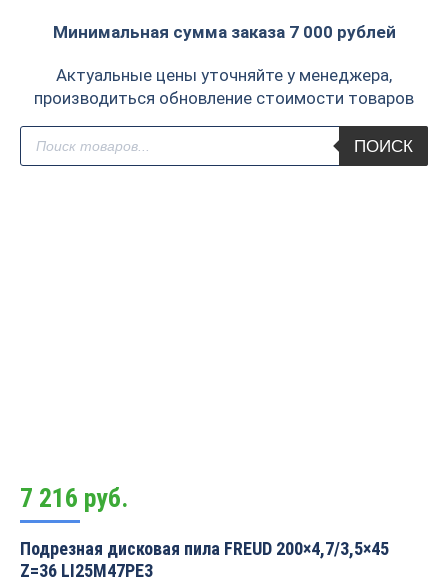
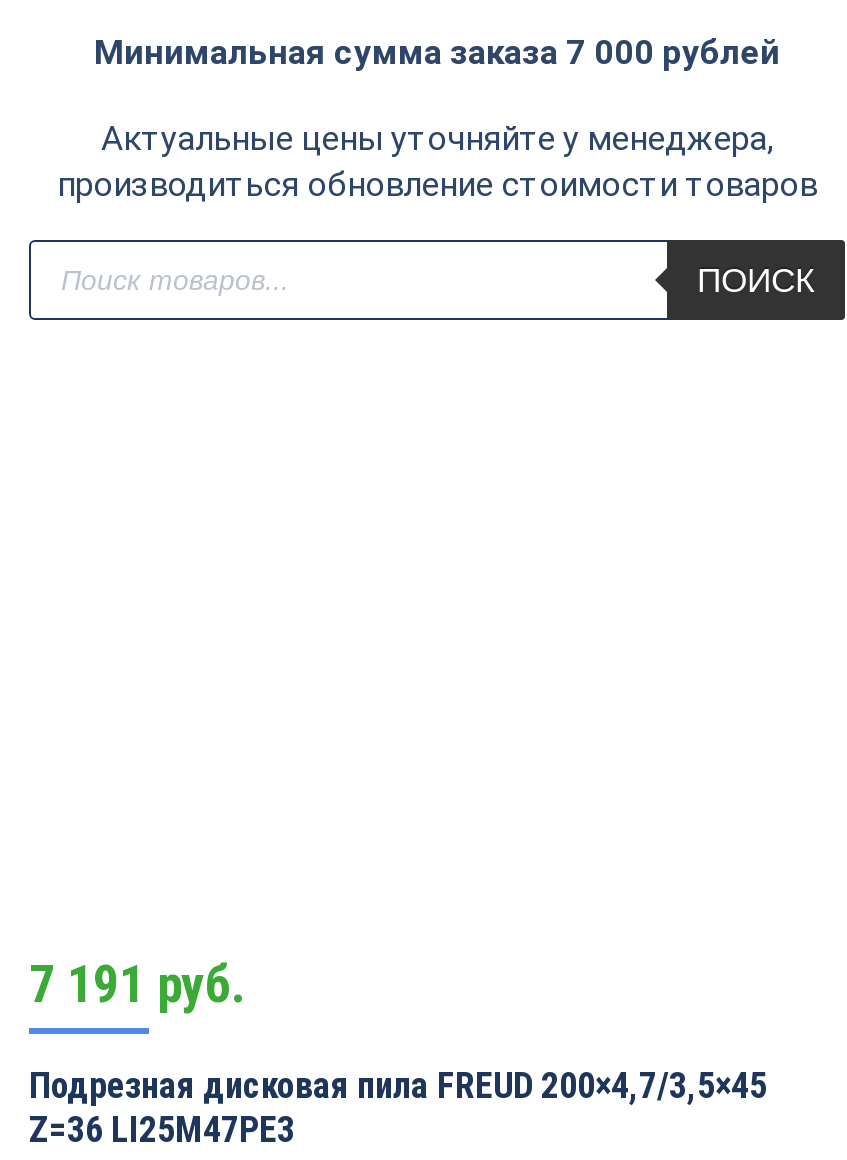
[20,483,128,513] 7 216 руб. -> [29,954,245,1014] 7 191 руб.

